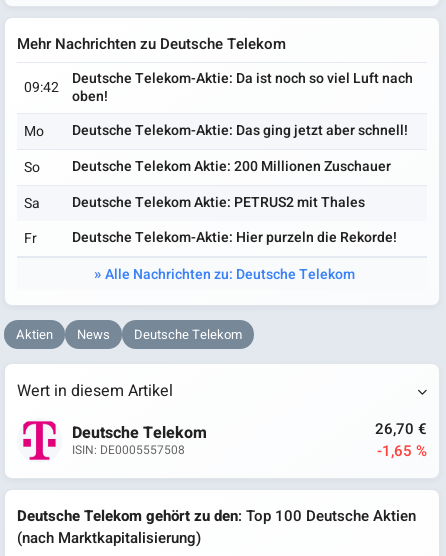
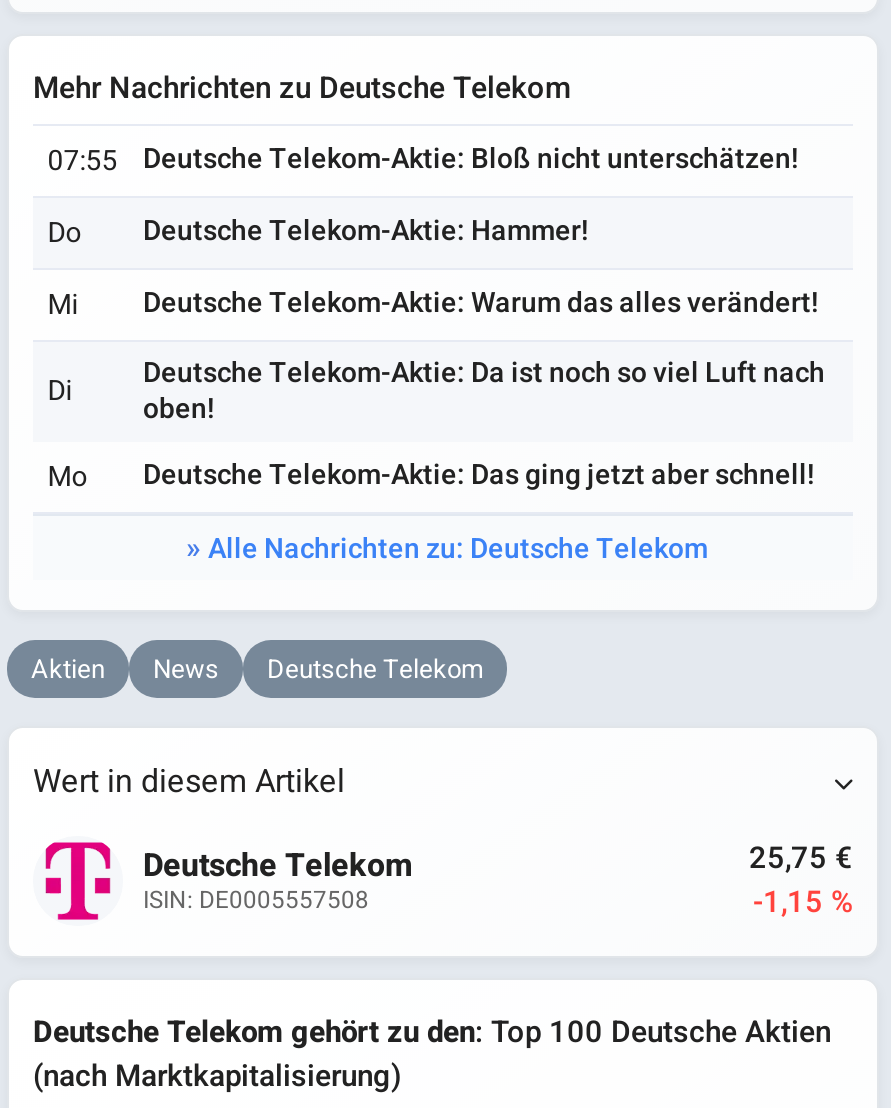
moved [72,68,413,89] -> [143,351,825,393]: Deutsche Telekom-Aktie: Da ist noch so viel Luft nach
[24,77,59,98] 09:42 -> [47,137,819,411] 07:55 | Deutsche Telekom-Aktie: Bloß nicht unterschätzen! | Do | Deutsche Telekom-Aktie: Hammer! | Mi | Deutsche Telekom-Aktie: Warum das alles verändert! | Di
moved [24,86,408,142] -> [47,387,815,497]: oben! | Mo | Deutsche Telekom-Aktie: Das ging jetzt aber schnell!
[24,156,397,249] So | Deutsche Telekom Aktie: 200 Millionen Zuschauer | Sa | Deutsche Telekom Aktie: PETRUS2 mit Thales | Fr | Deutsche Telekom-Aktie: Hier purzeln die Rekorde! -> none
[375,418,427,440] 26,70 € -> [749,836,853,880] 25,75 €
[377,440,427,462] -1,65 % -> [753,880,853,924] -1,15 %

